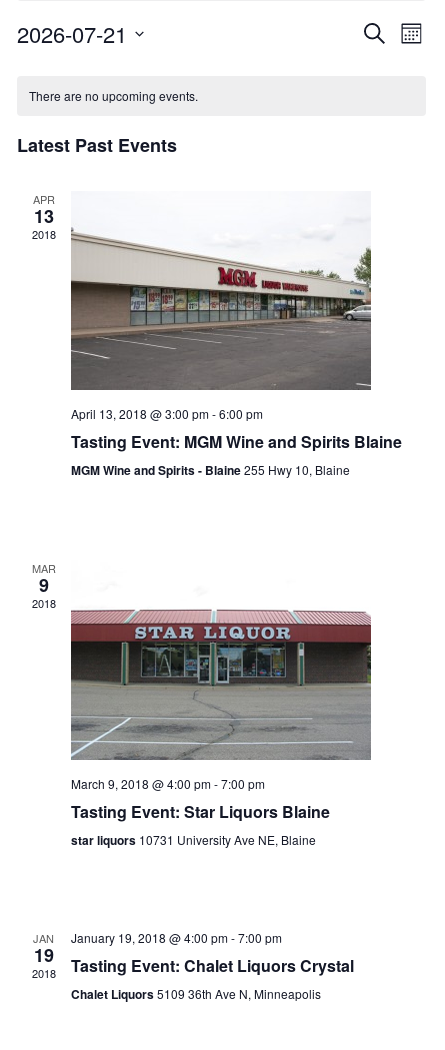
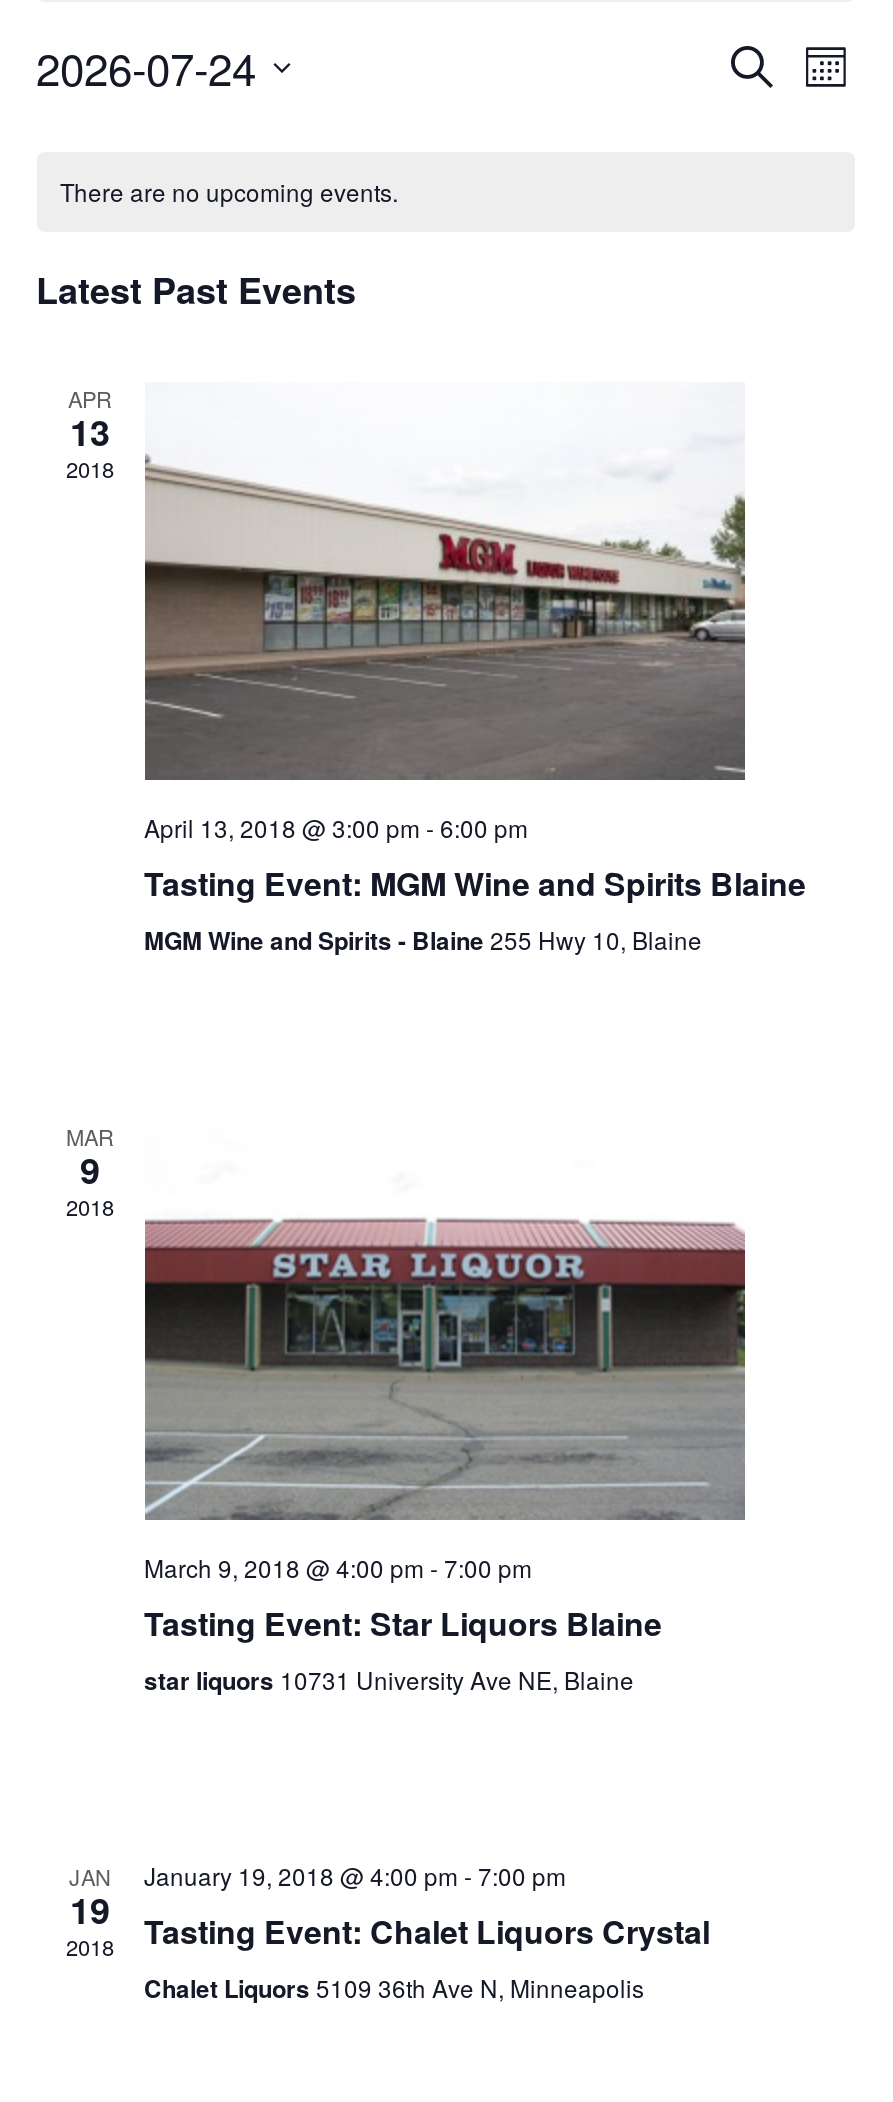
[16,18,126,49] 2026-07-21 -> [36,36,256,98] 2026-07-24

